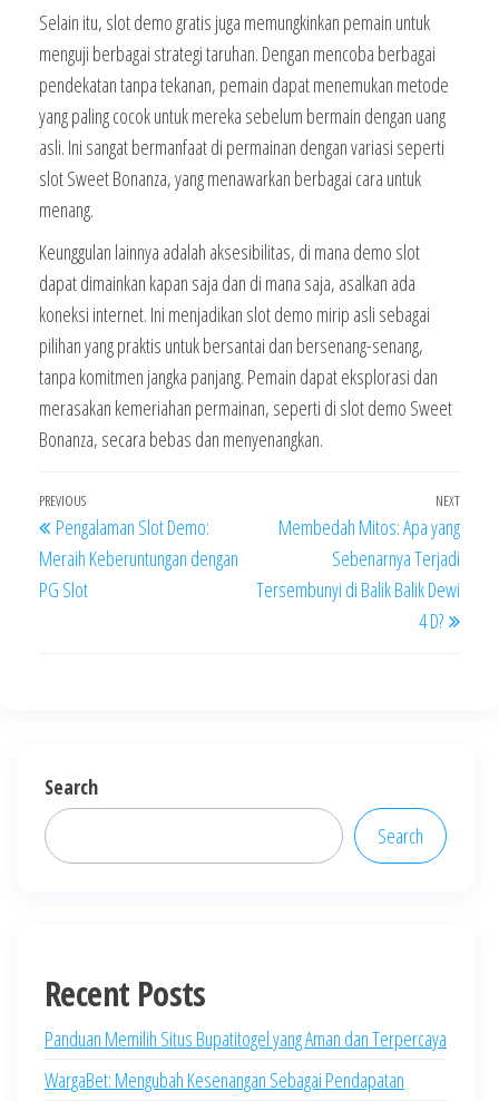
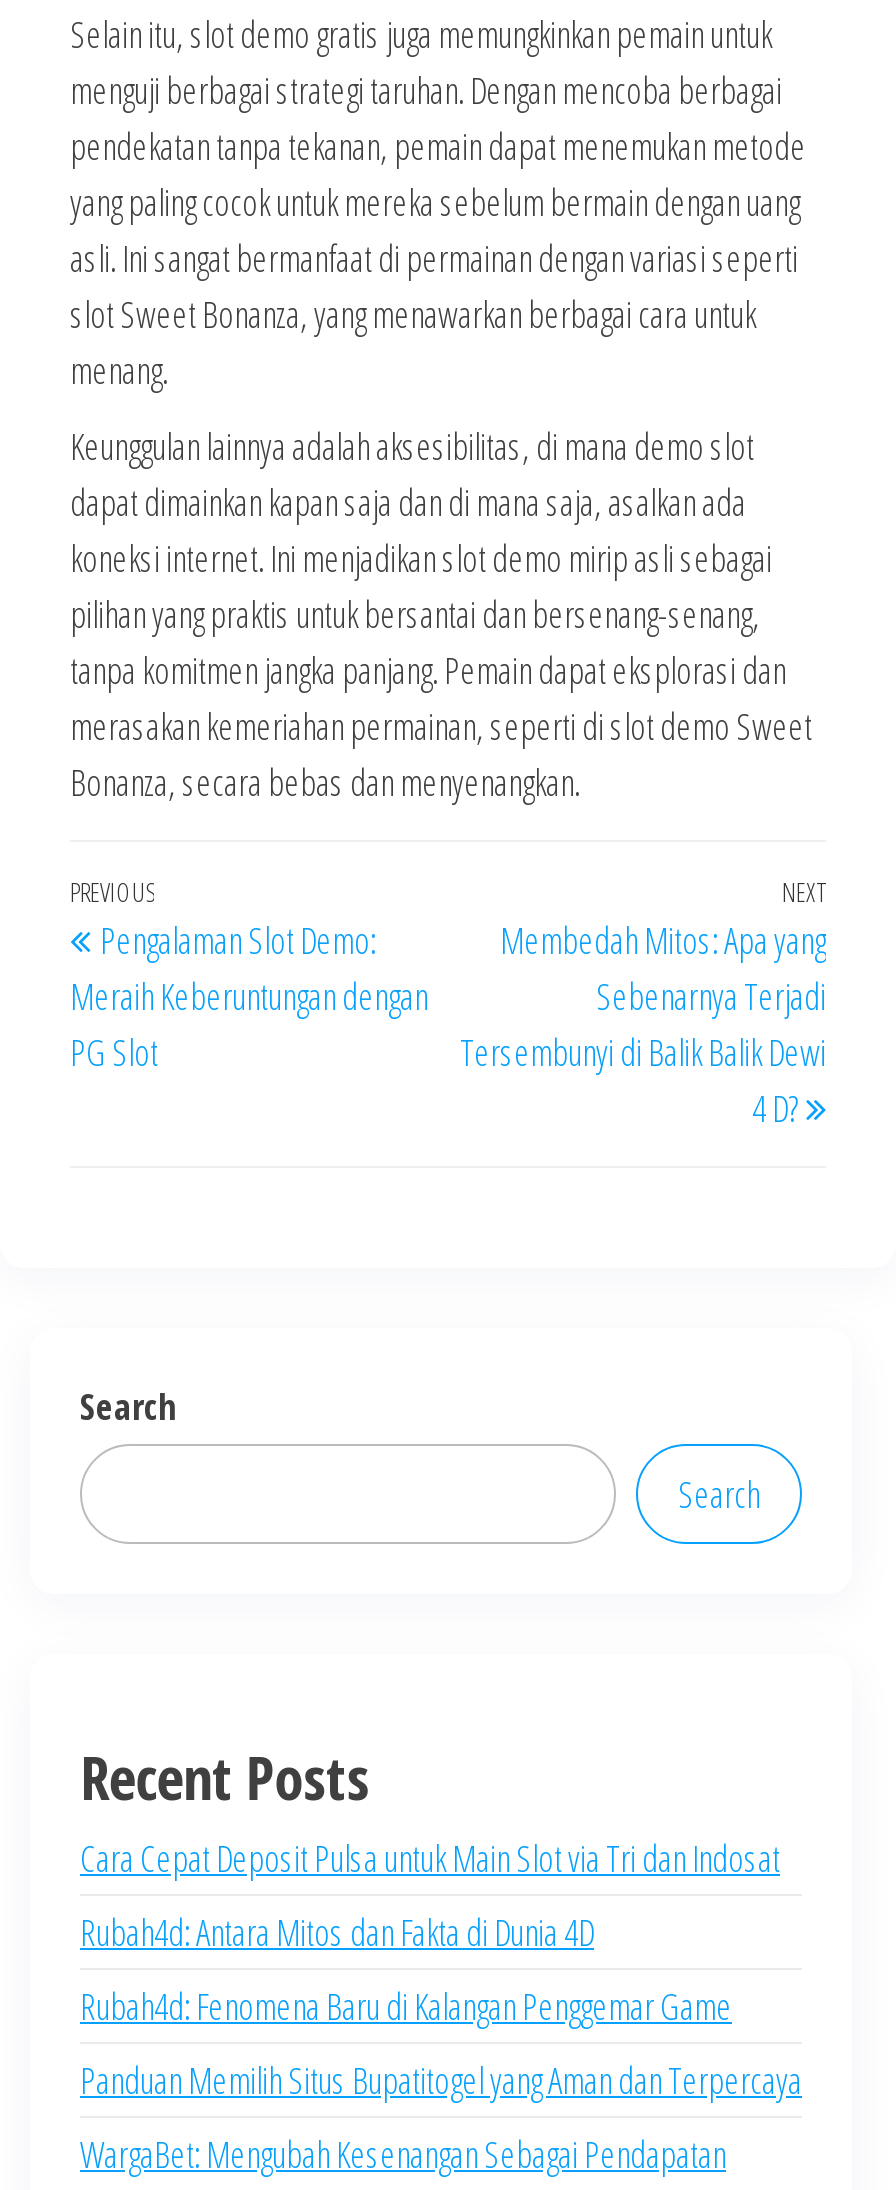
none -> [80,1834,780,2030] Cara Cepat Deposit Pulsa untuk Main Slot via Tri dan Indosat | Rubah4d: Antara Mitos dan Fakta di Dunia 4D | Rubah4d: Fenomena Baru di Kalangan Penggemar Game

